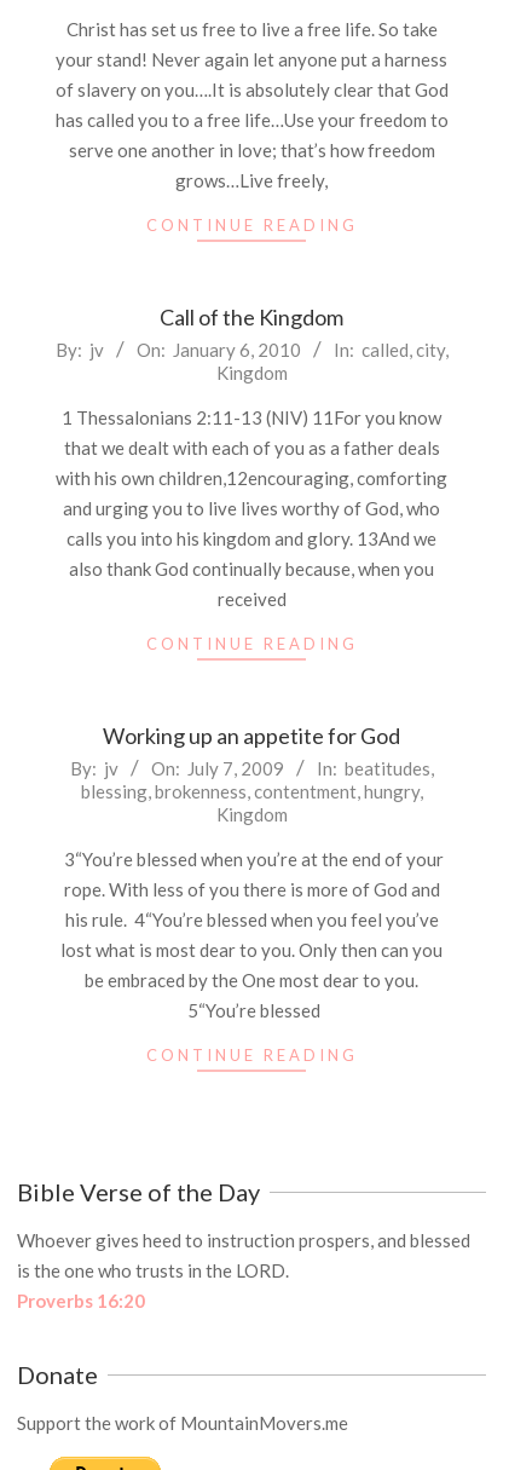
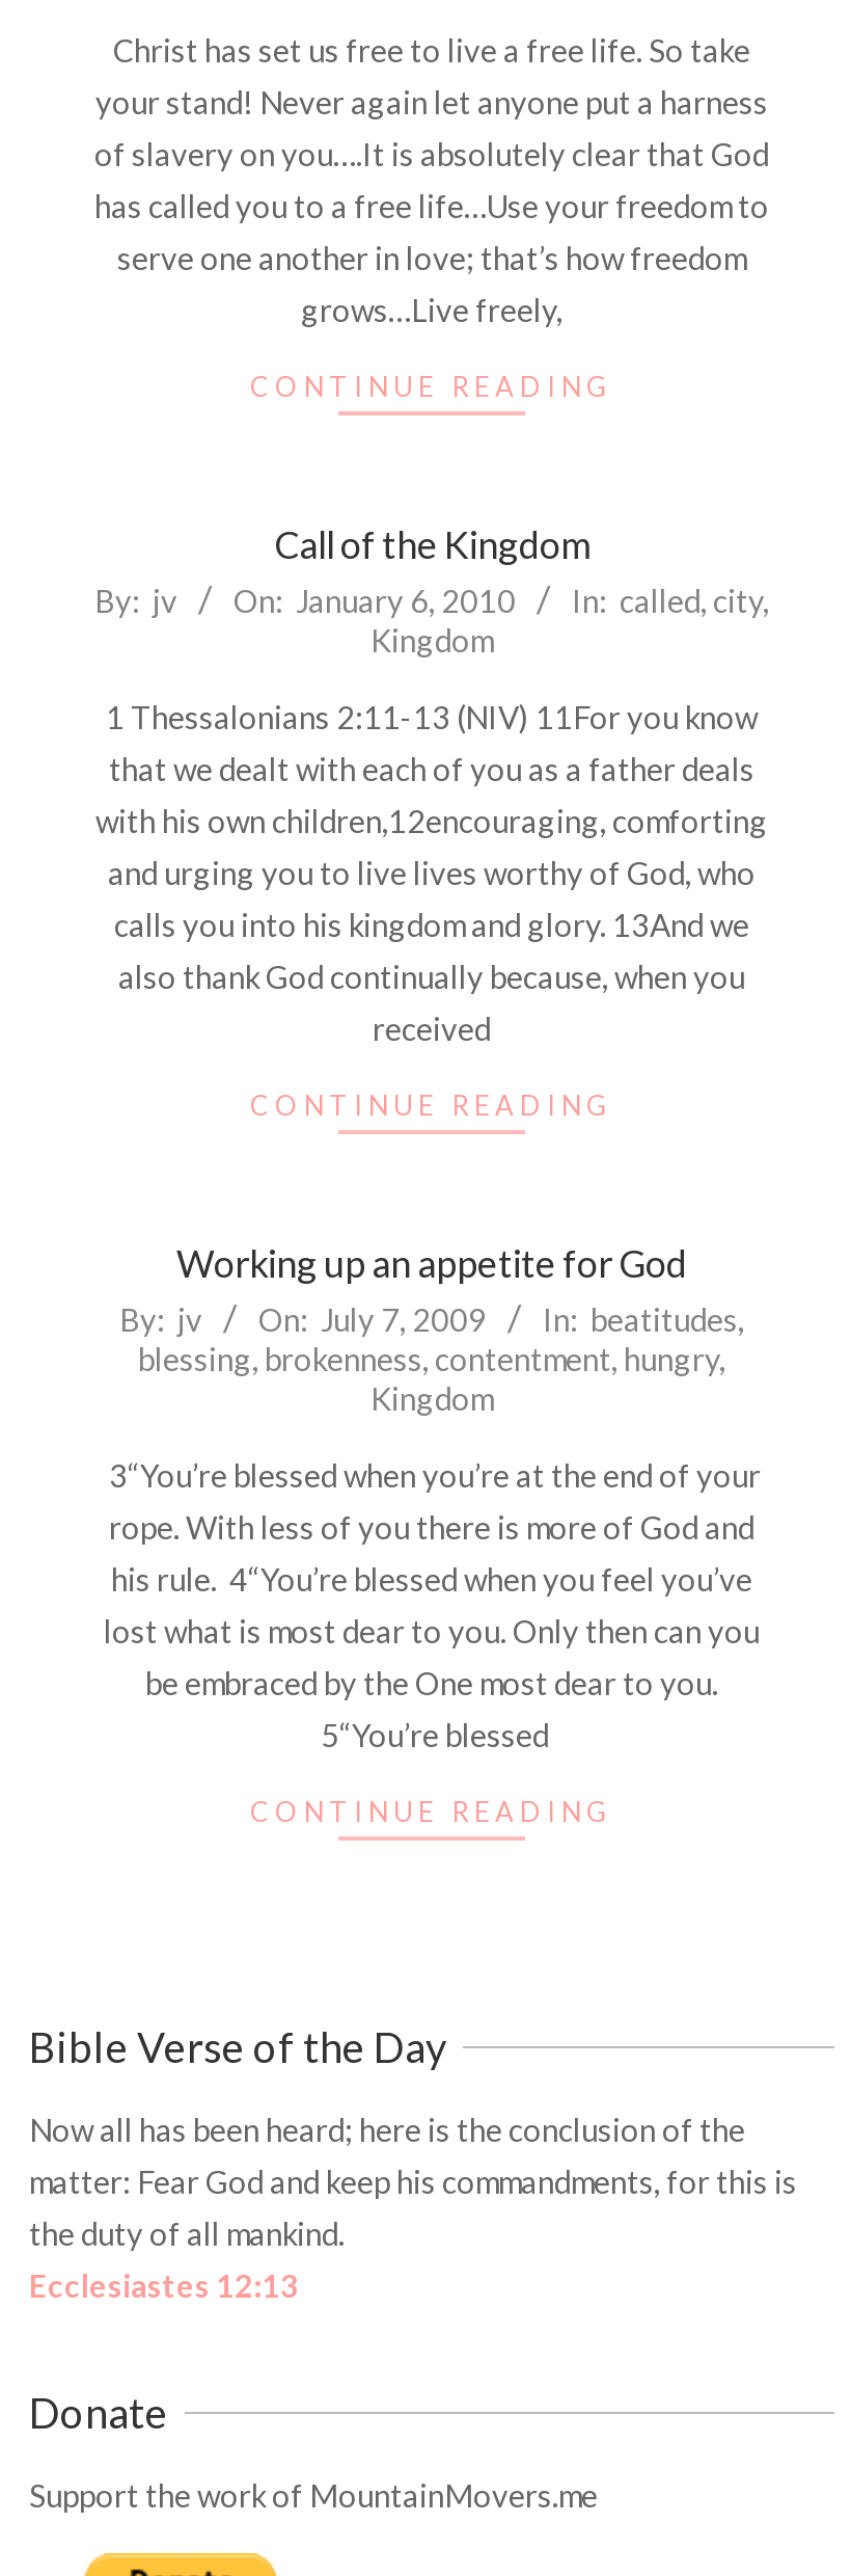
[17,1229,470,1312] Whoever gives heed to instruction prospers, and blessed | is the one who trusts in the LORD. | Proverbs 16:20 -> [29,2111,797,2304] Now all has been heard; here is the conclusion of the | matter: Fear God and keep his commandments, for this is | the duty of all mankind. | Ecclesiastes 12:13

